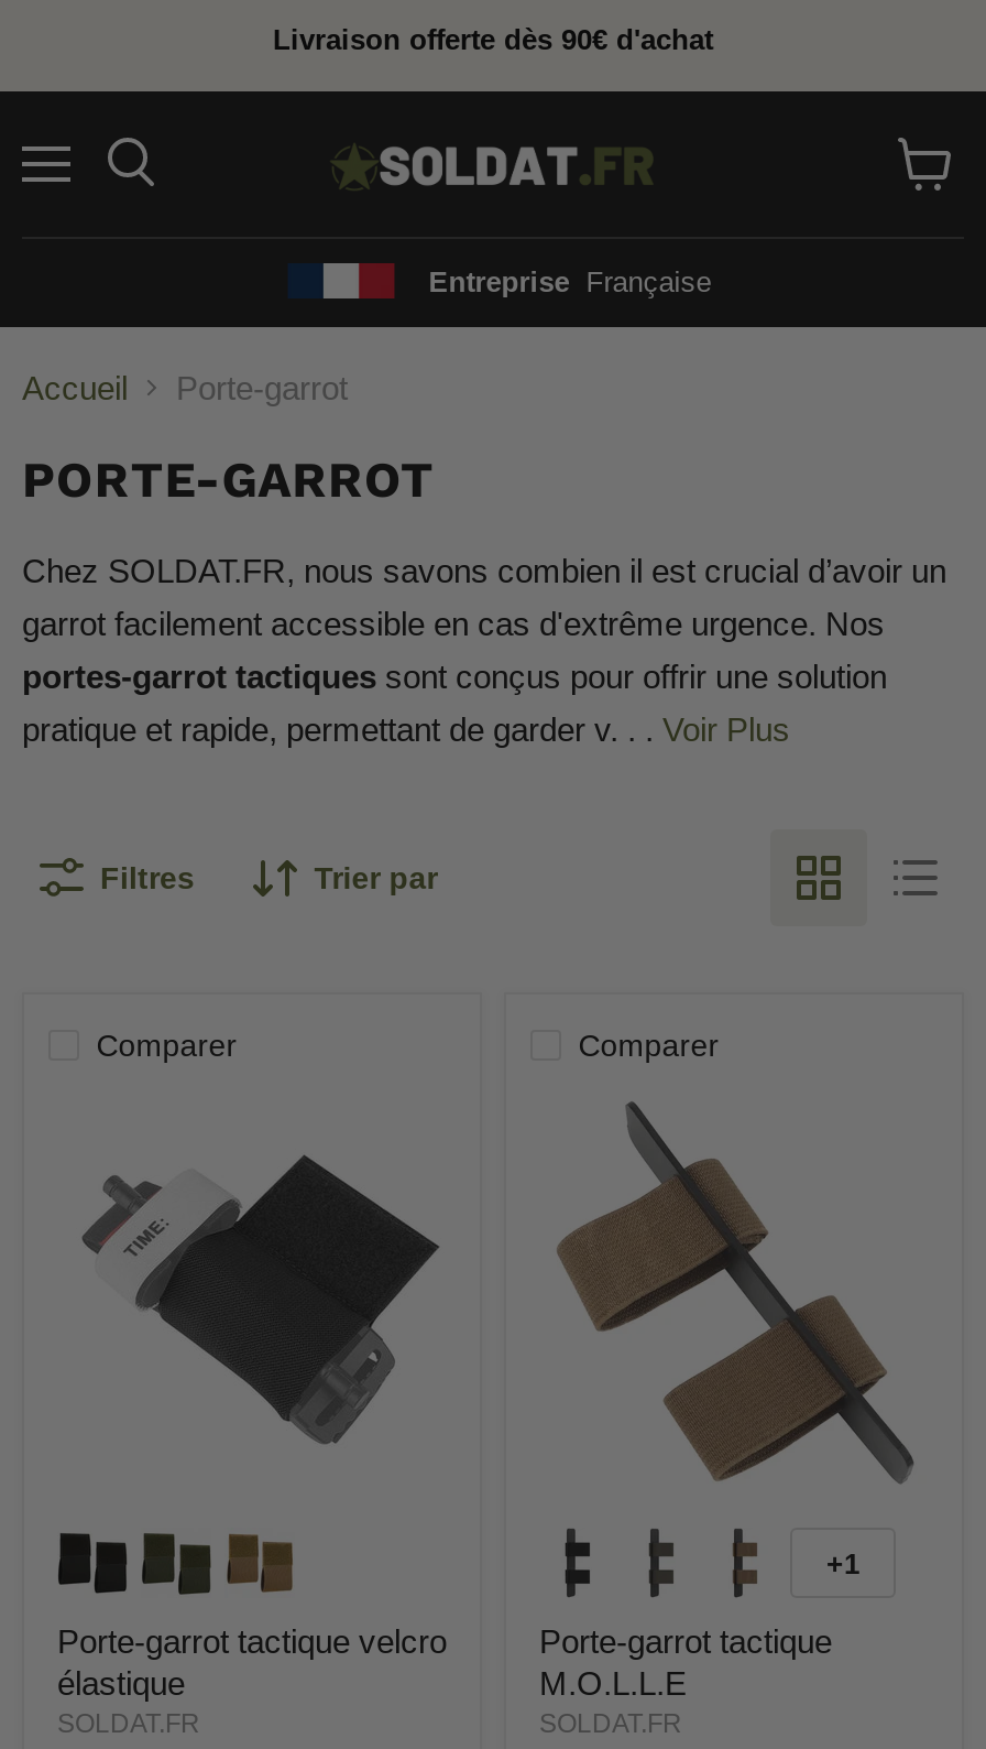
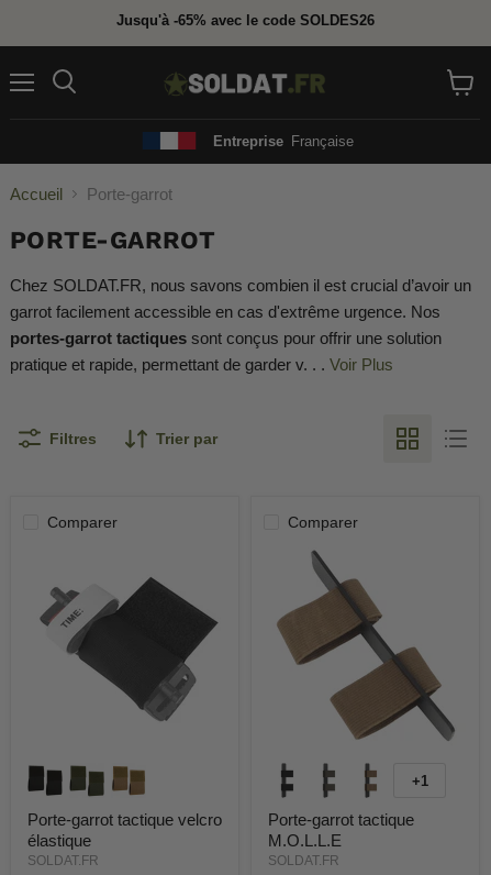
[273,23,713,56] Livraison offerte dès 90€ d'achat -> [116,12,374,29] Jusqu'à -65% avec le code SOLDES26

